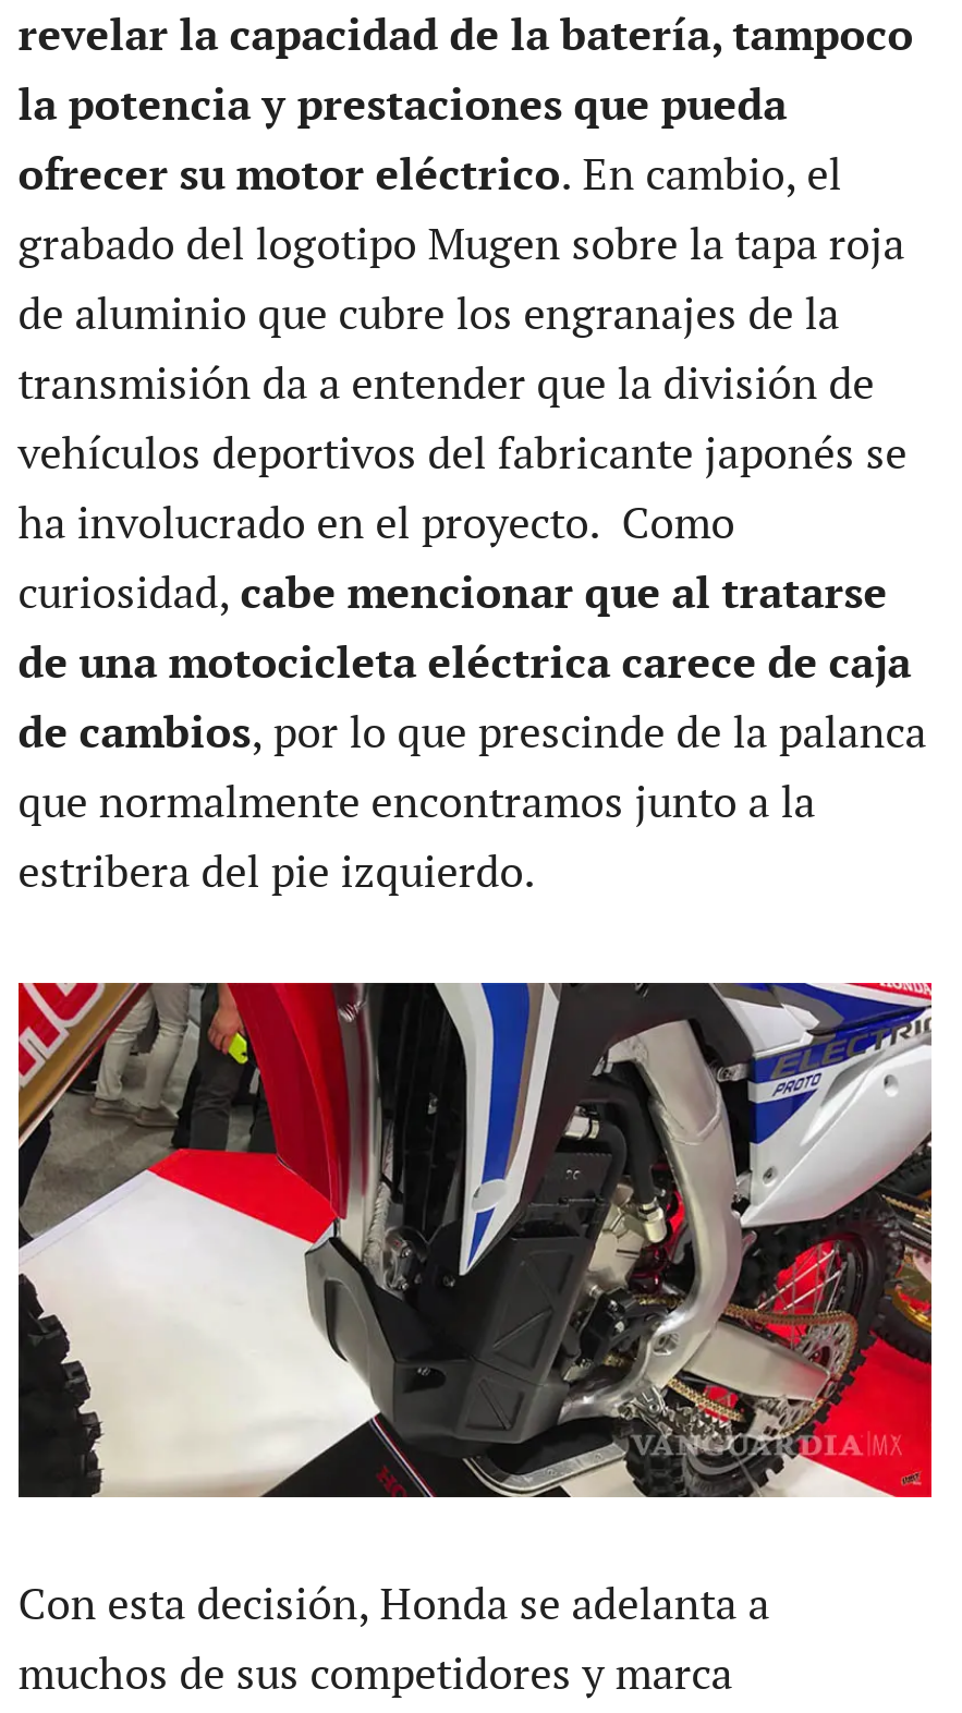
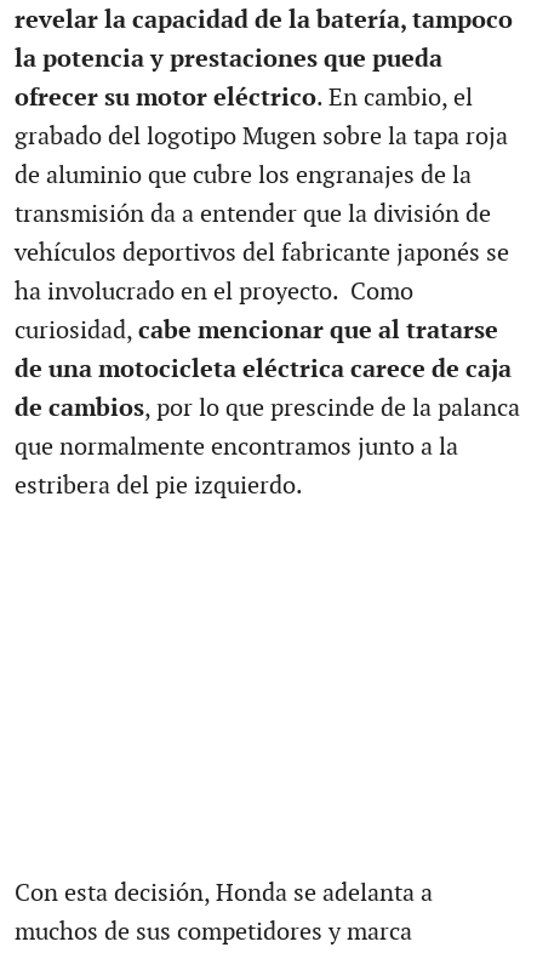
[16,981,934,1499] [image] -> none

